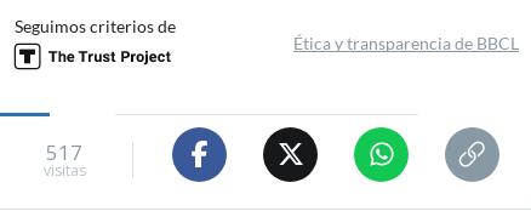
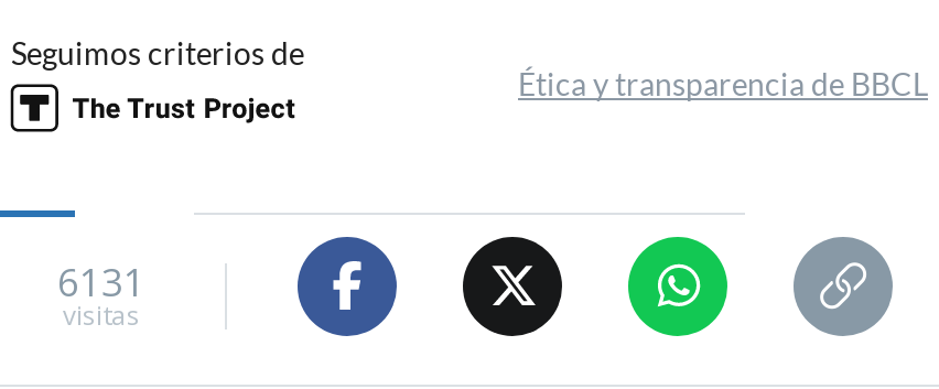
[46,138,82,166] 517 -> [57,257,145,308] 6131

